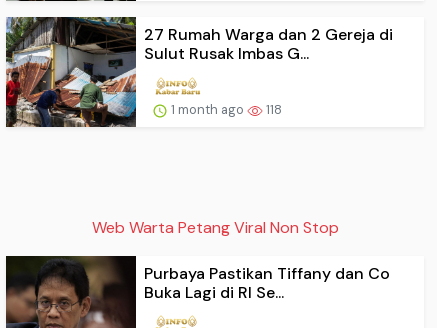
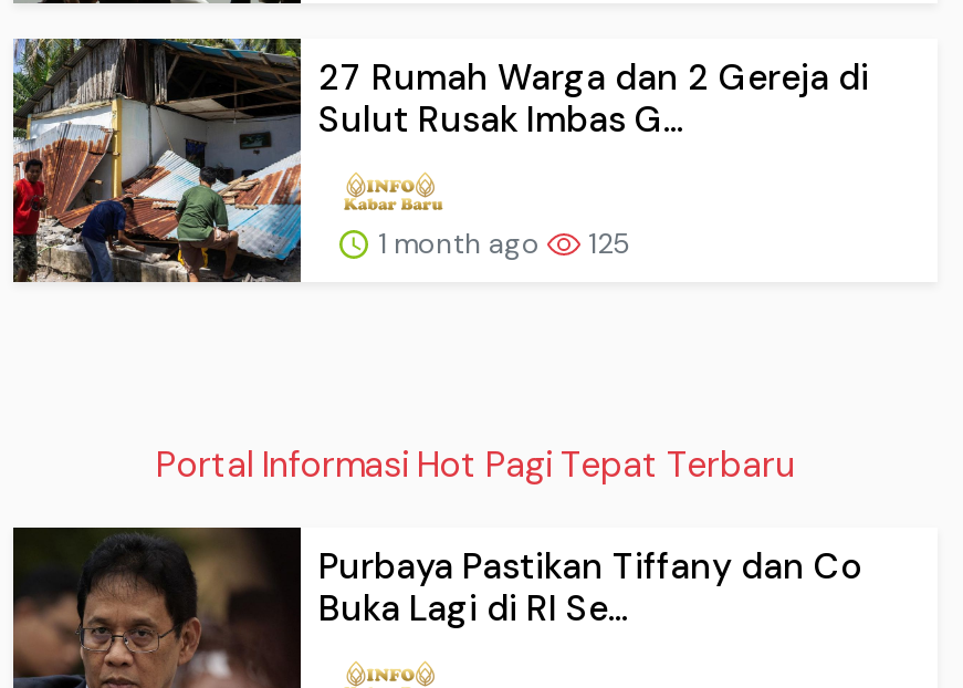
[168,101,282,118] 1 month ago 118 -> [371,224,630,261] 1 month ago 125
[91,217,338,238] Web Warta Petang Viral Non Stop -> [156,442,795,488] Portal Informasi Hot Pagi Tepat Terbaru

